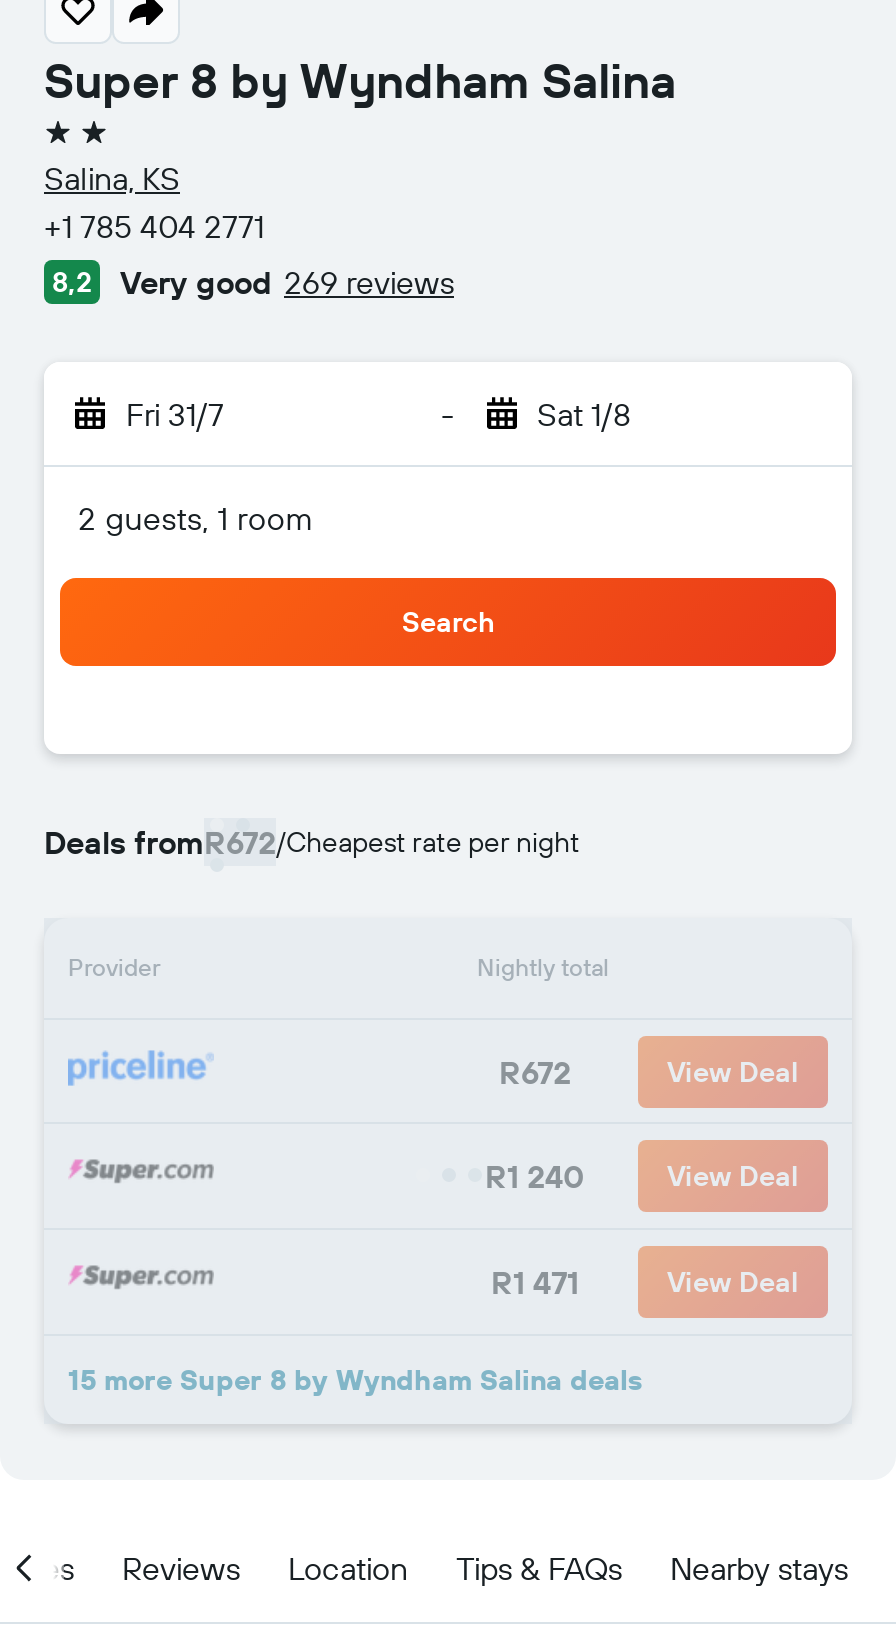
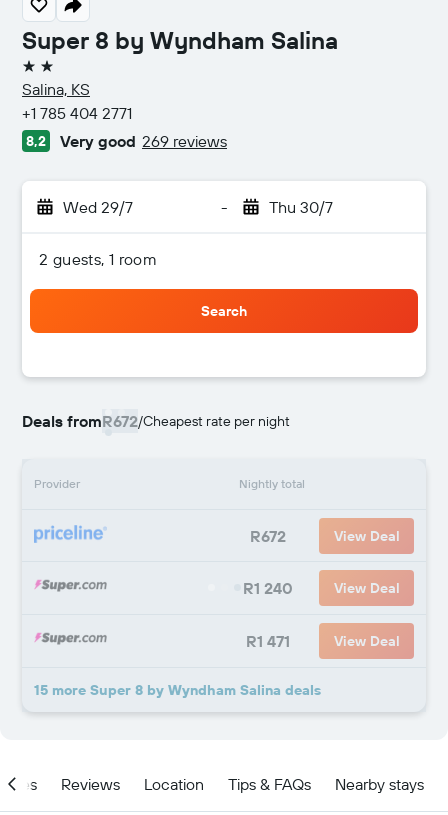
[126,394,224,434] Fri 31/7 -> [63,197,133,217] Wed 29/7
[537,394,631,434] Sat 1/8 -> [268,197,332,217] Thu 30/7

